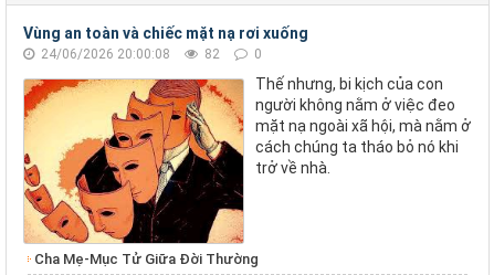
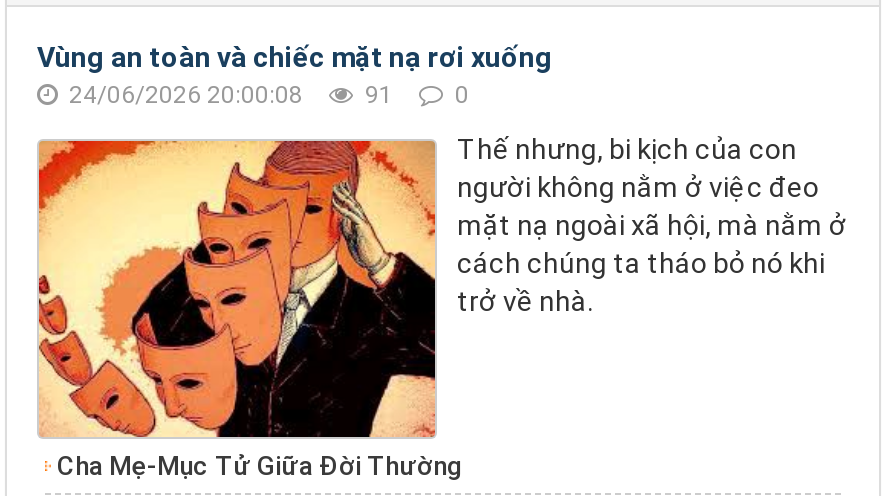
[38,46,262,61] 24/06/2026 20:00:08 82 0 -> [63,81,469,109] 24/06/2026 20:00:08 91 0

